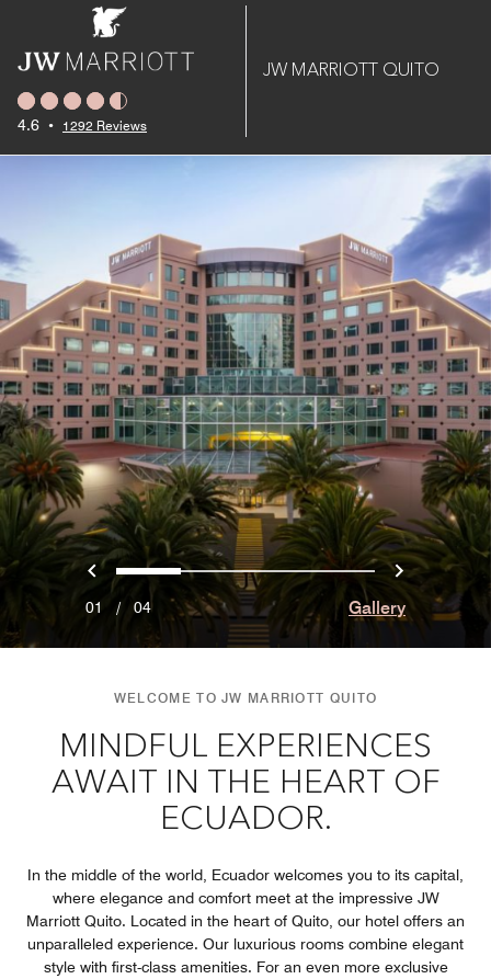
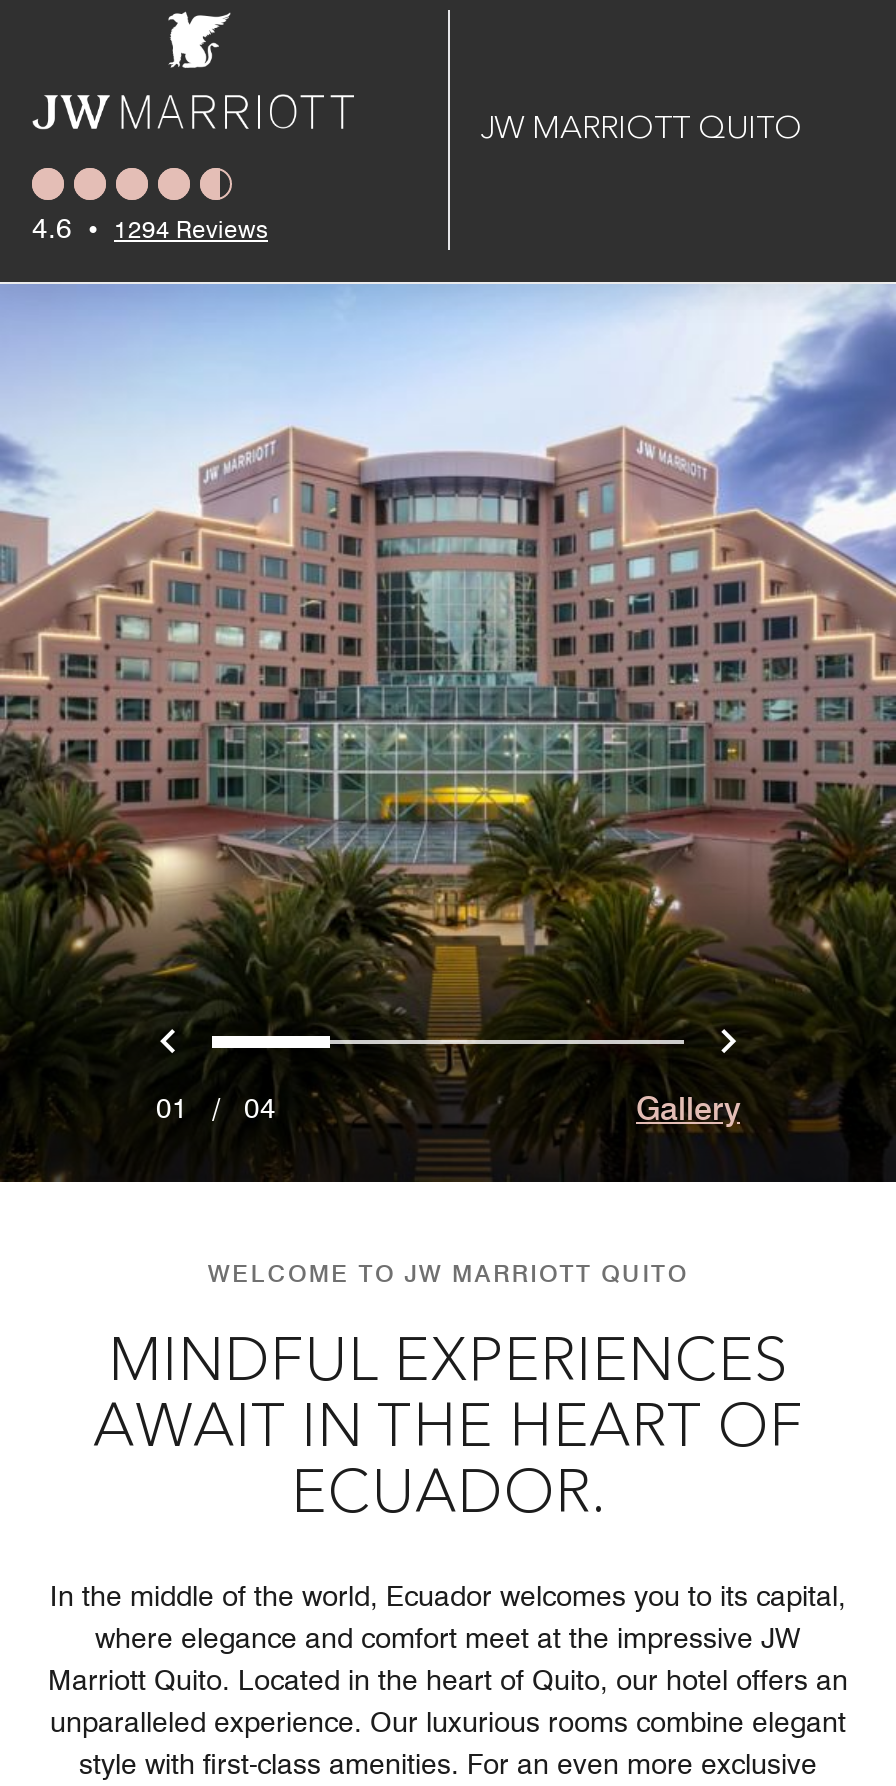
[18,116,147,134] 4.6 • 1292 Reviews -> [32,212,268,244] 4.6 • 1294 Reviews

